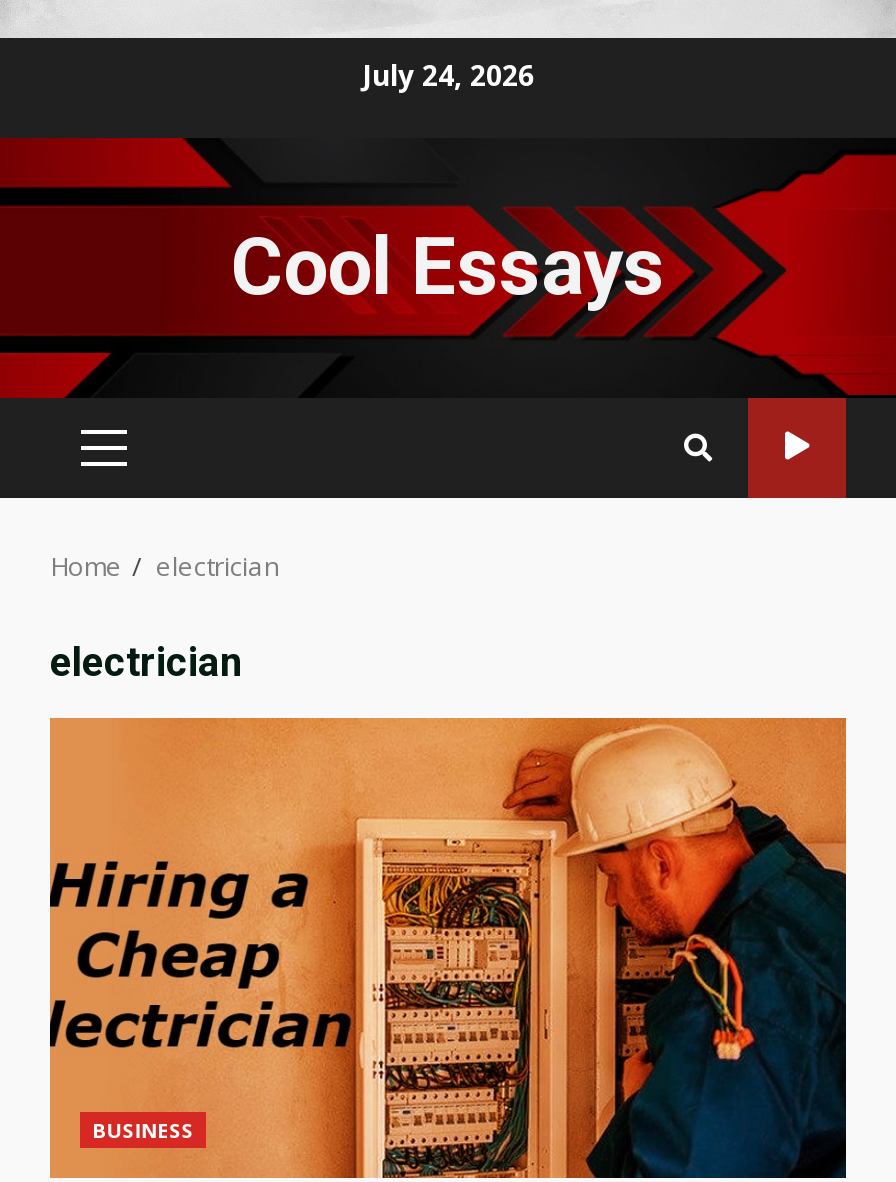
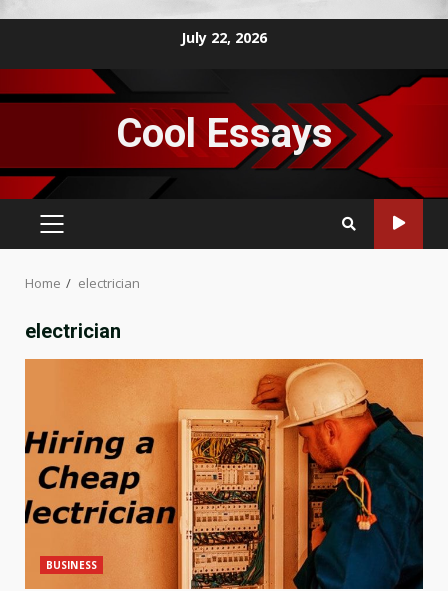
[362,55,534,93] July 24, 2026 -> [181,27,267,46] July 22, 2026

